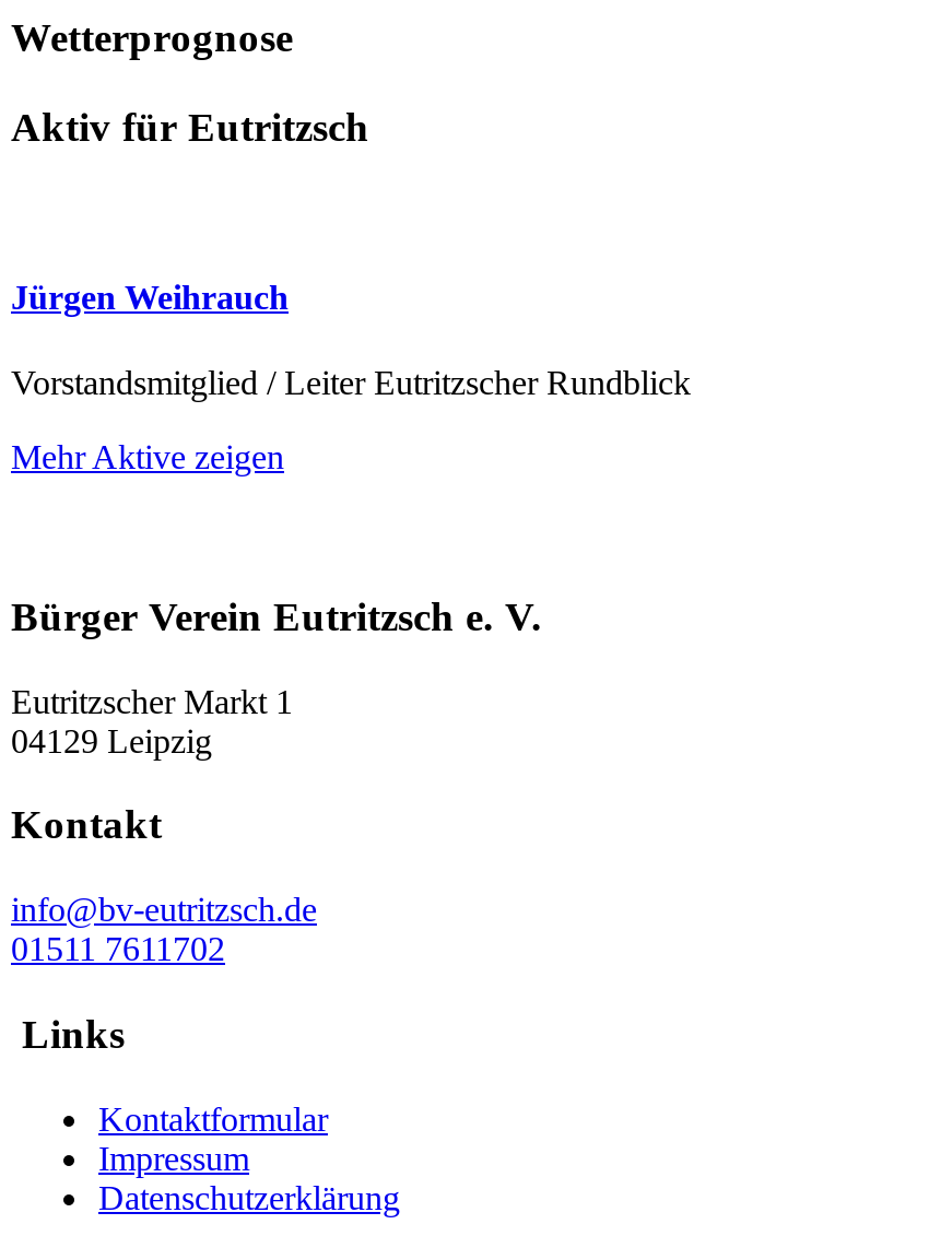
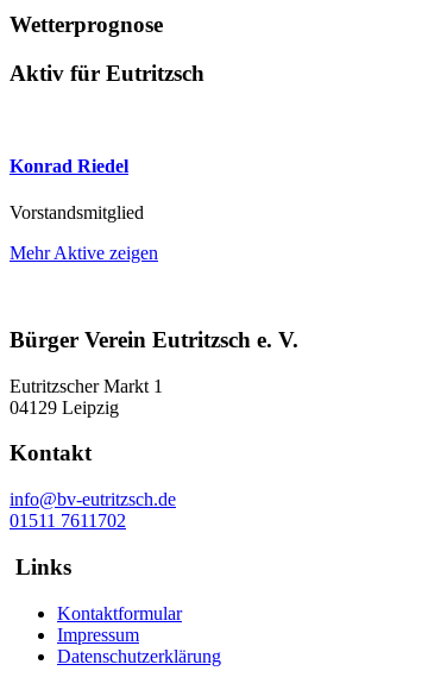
[11,279,289,316] Jürgen Weihrauch -> [10,156,128,176] Konrad Riedel
[11,365,691,402] Vorstandsmitglied / Leiter Eutritzscher Rundblick -> [10,203,144,223] Vorstandsmitglied

